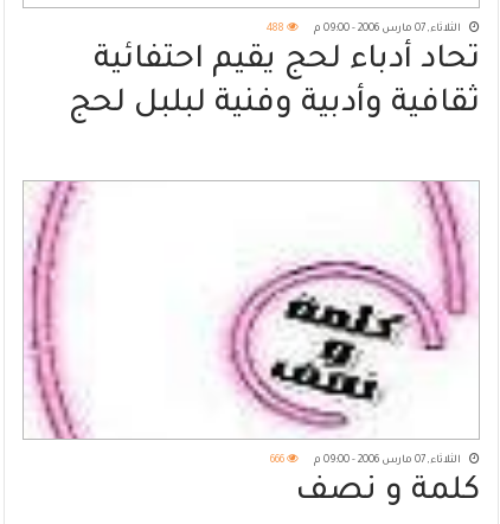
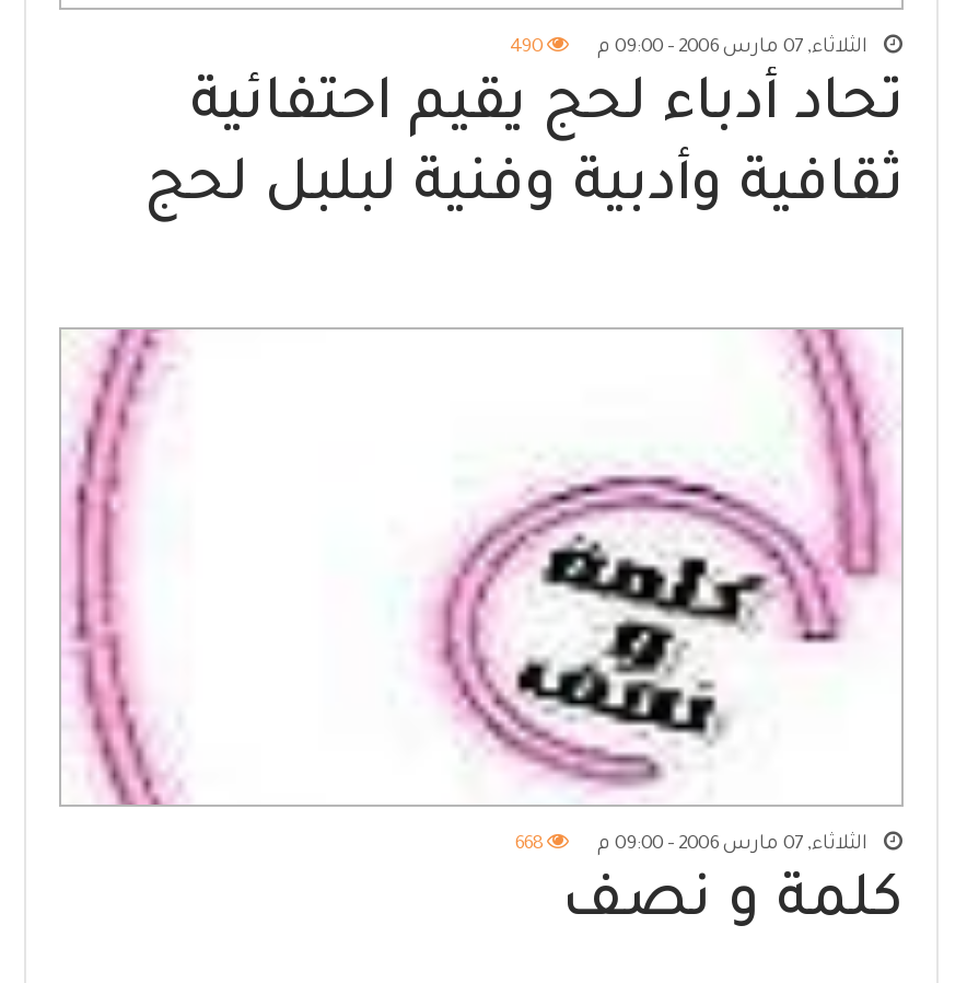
[267,24,284,35] 488 -> [510,38,543,60] 490
[270,455,284,467] 666 -> [514,835,543,857] 668

